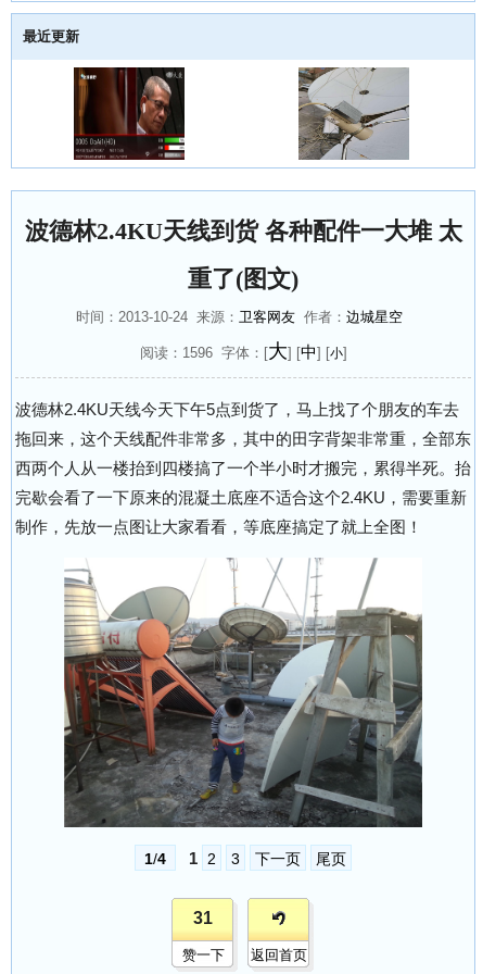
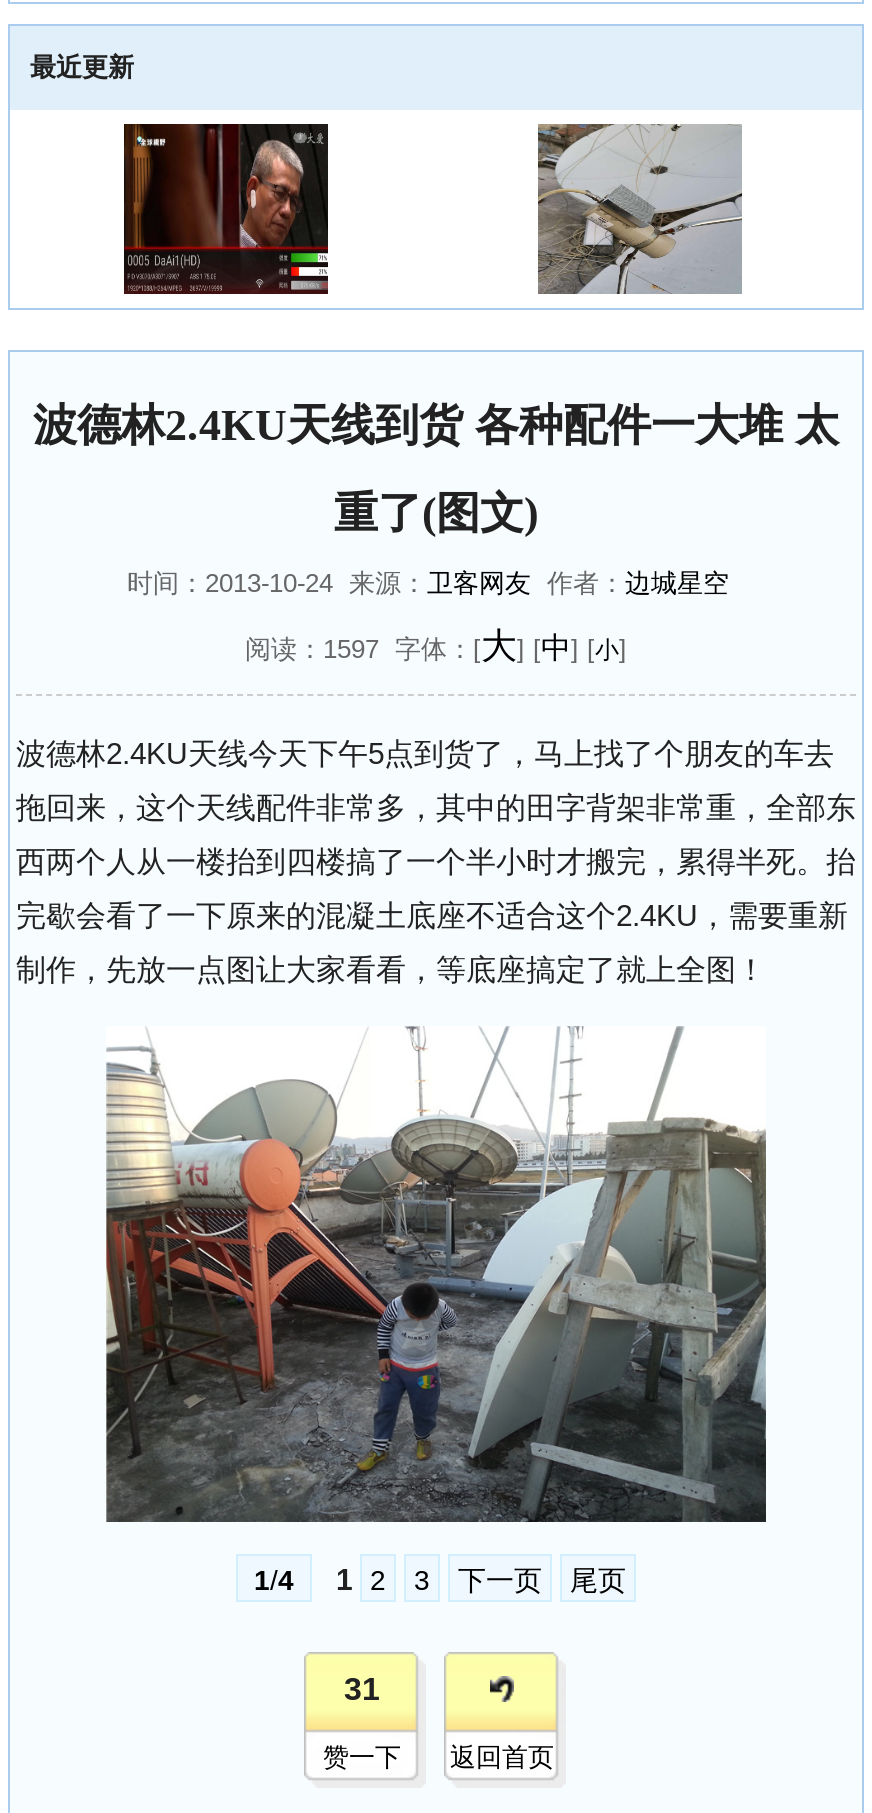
[139,340,347,362] 阅读：1596 字体：[大] [中] [小] -> [245,626,627,666] 阅读：1597 字体：[大] [中] [小]

